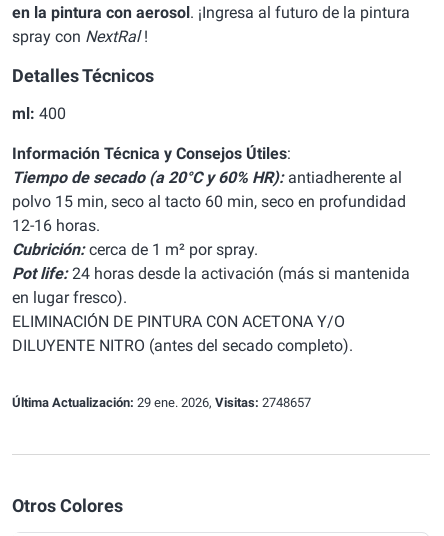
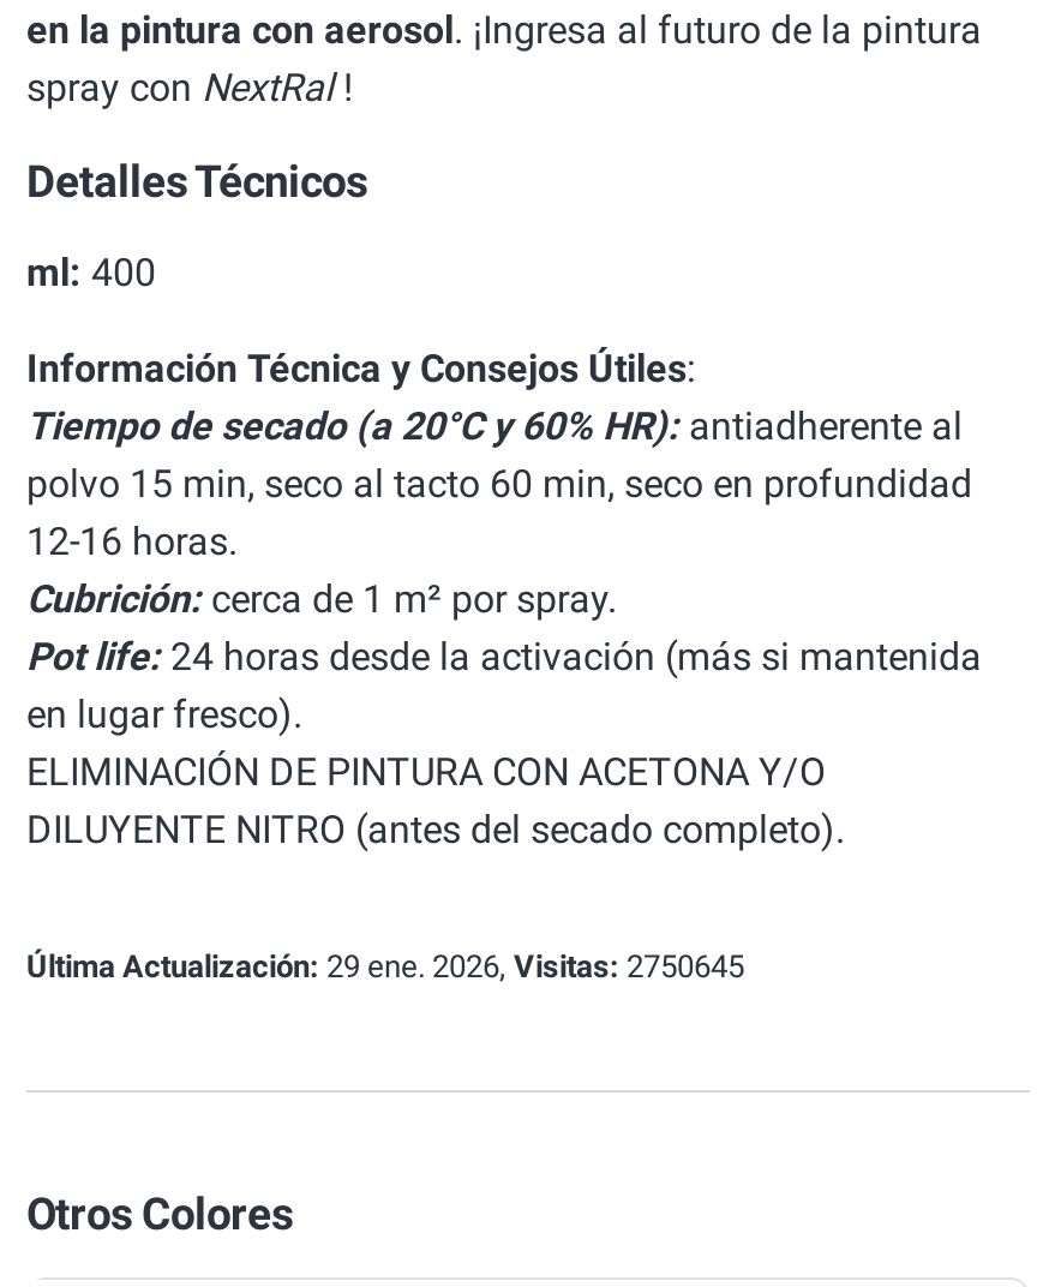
[12,395,311,410] Última Actualización: 29 ene. 2026, Visitas: 2748657 -> [26,948,744,984] Última Actualización: 29 ene. 2026, Visitas: 2750645

